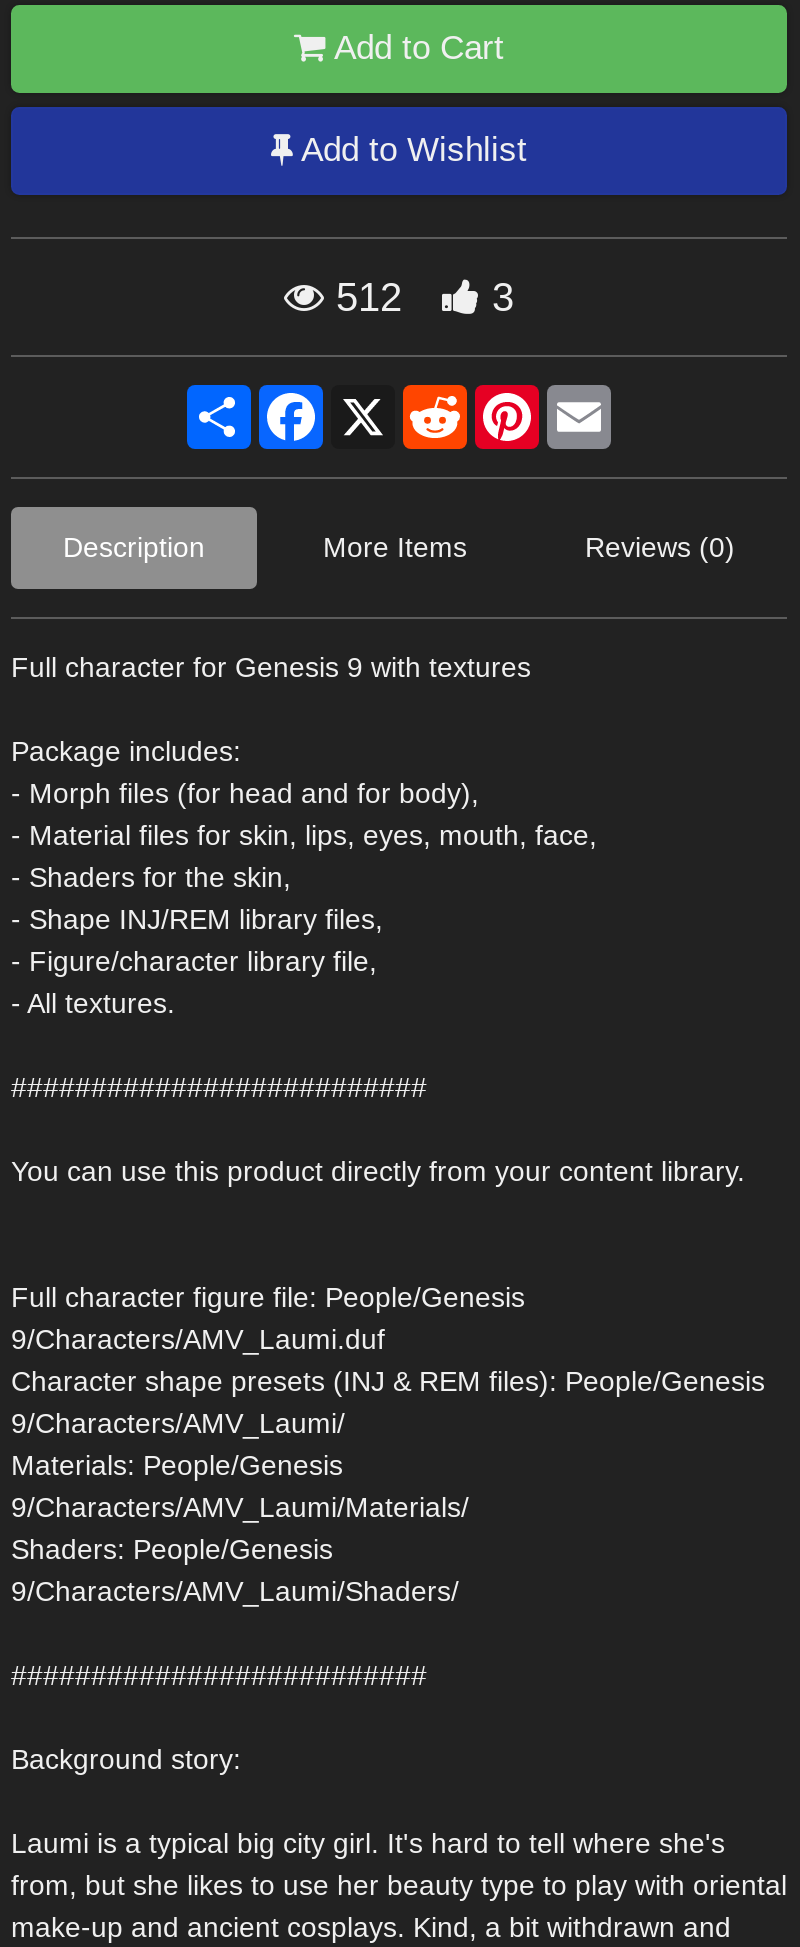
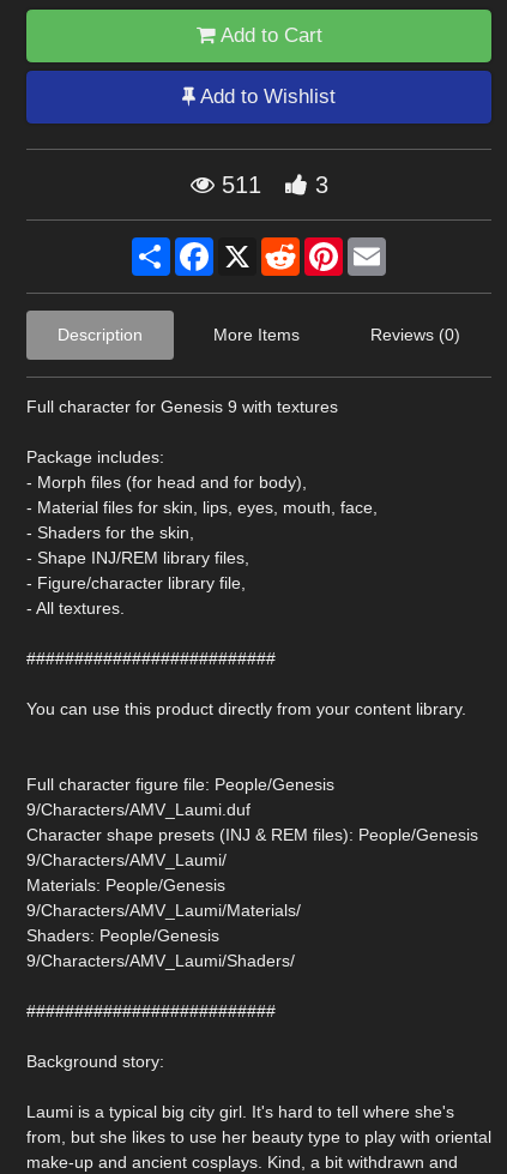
[324,274,514,318] 512 3 -> [214,171,328,197] 511 3

